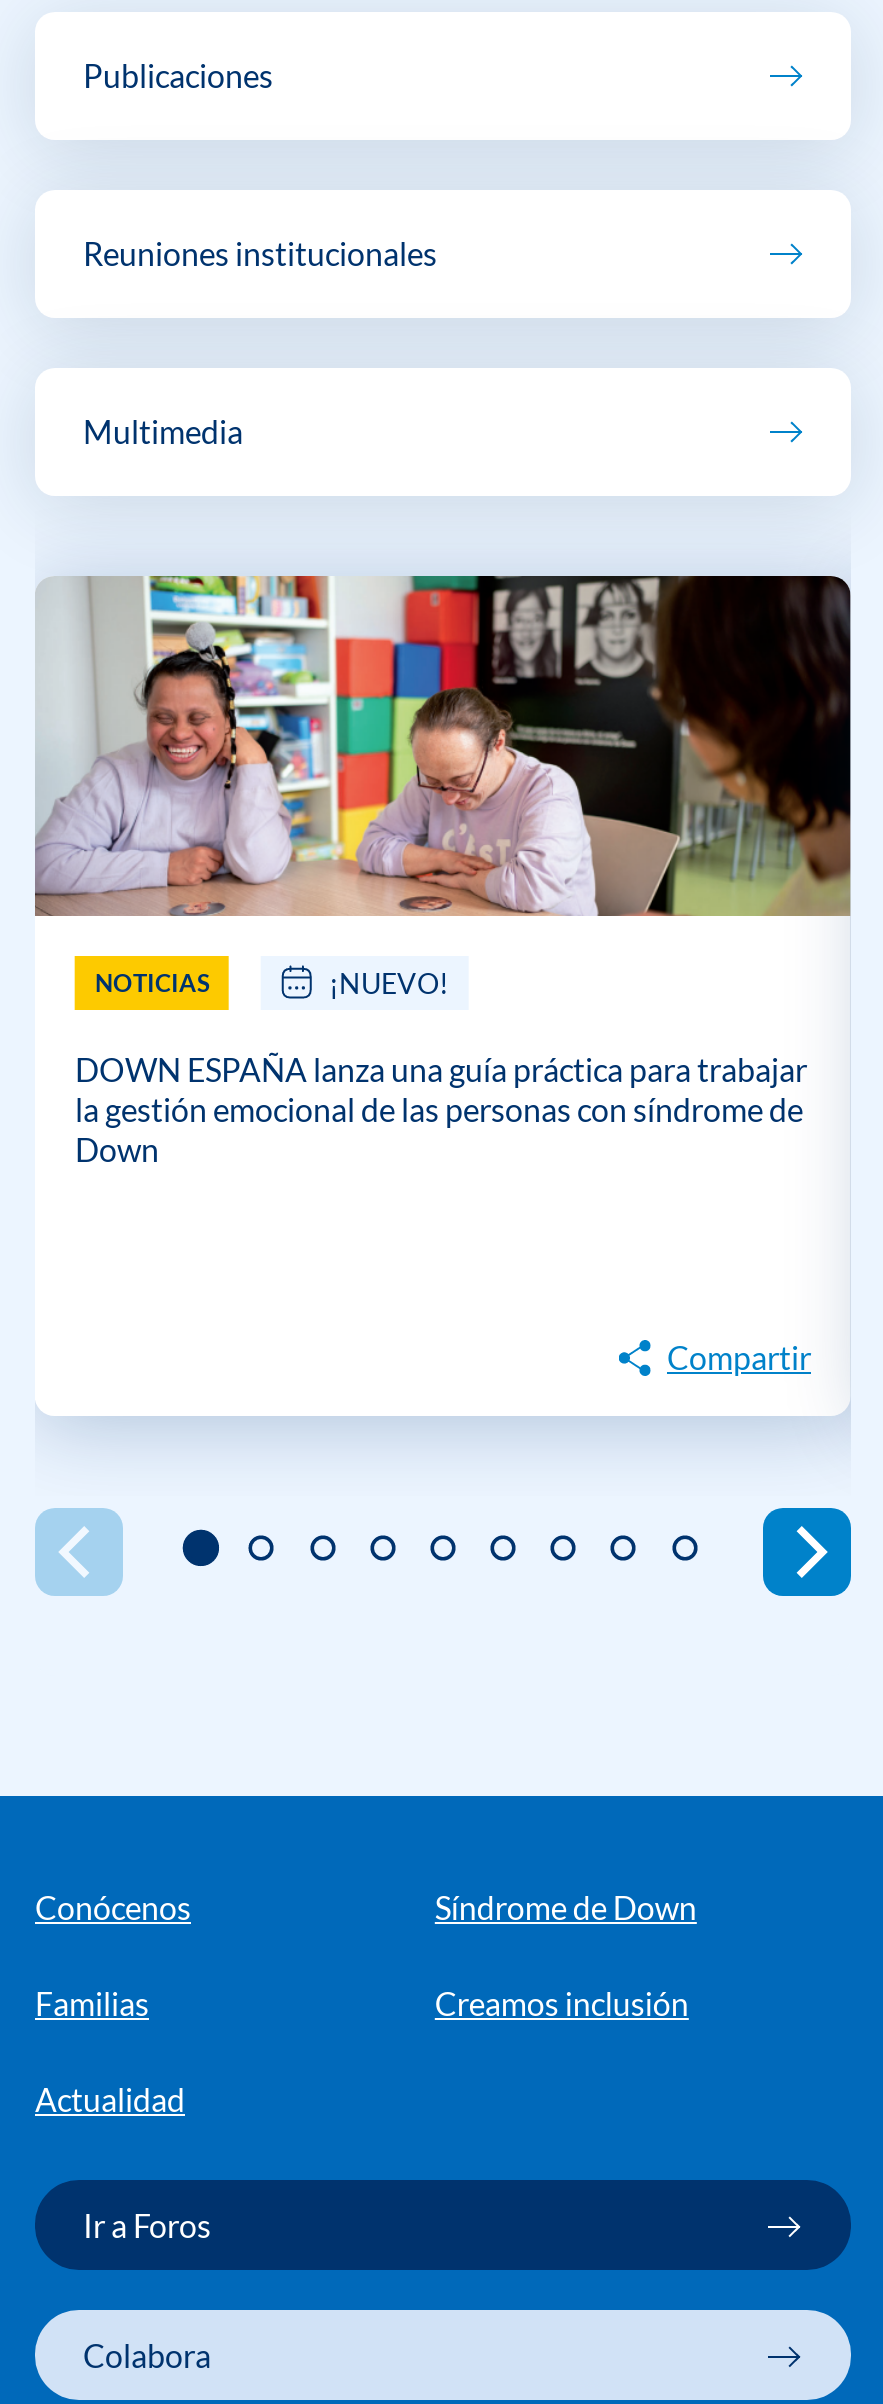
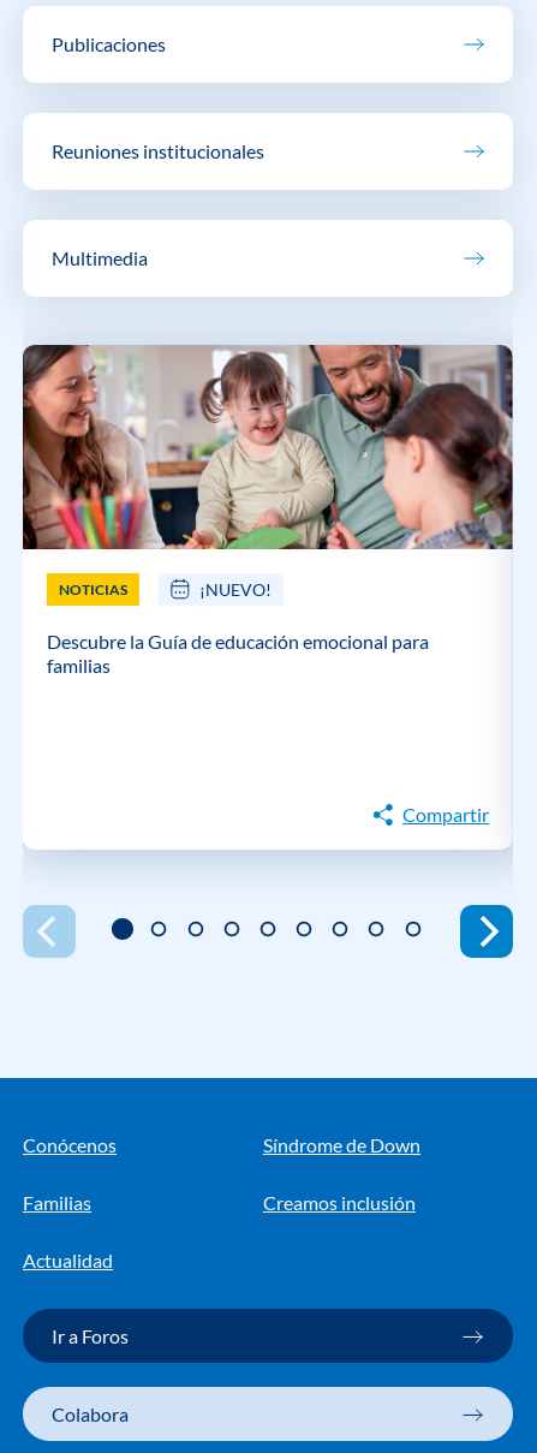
[33,574,851,918] [image] -> [22,344,513,550] [image]
[75,1050,807,1168] DOWN ESPAÑA lanza una guía práctica para trabajar | la gestión emocional de las personas con síndrome de | Down -> [47,630,429,677] Descubre la Guía de educación emocional para | familias

